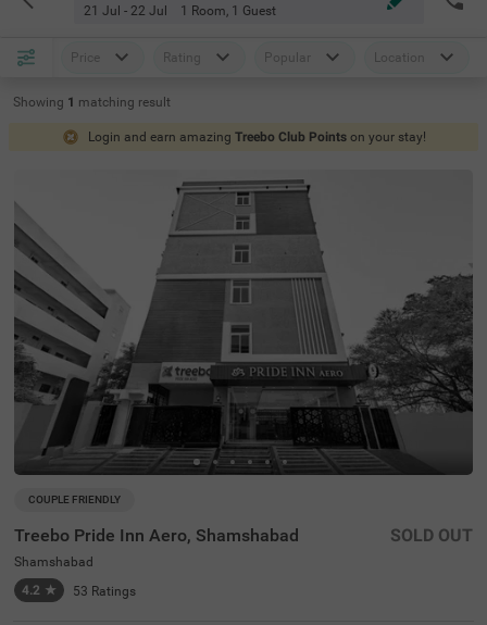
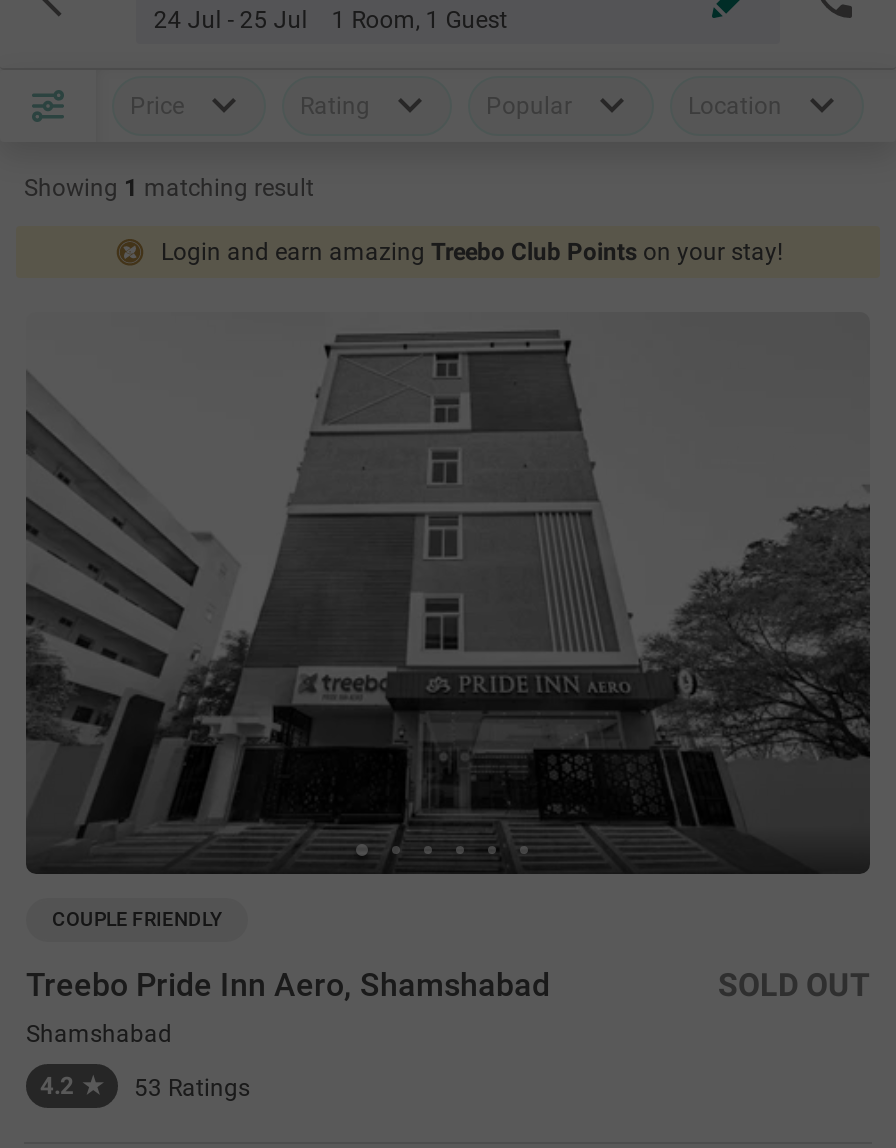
[83,3,276,18] 21 Jul - 22 Jul 1 Room, 1 Guest -> [154,6,508,34] 24 Jul - 25 Jul 1 Room, 1 Guest

